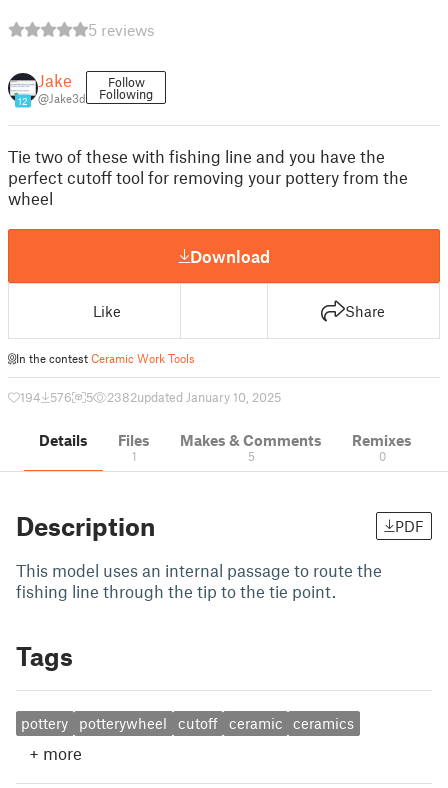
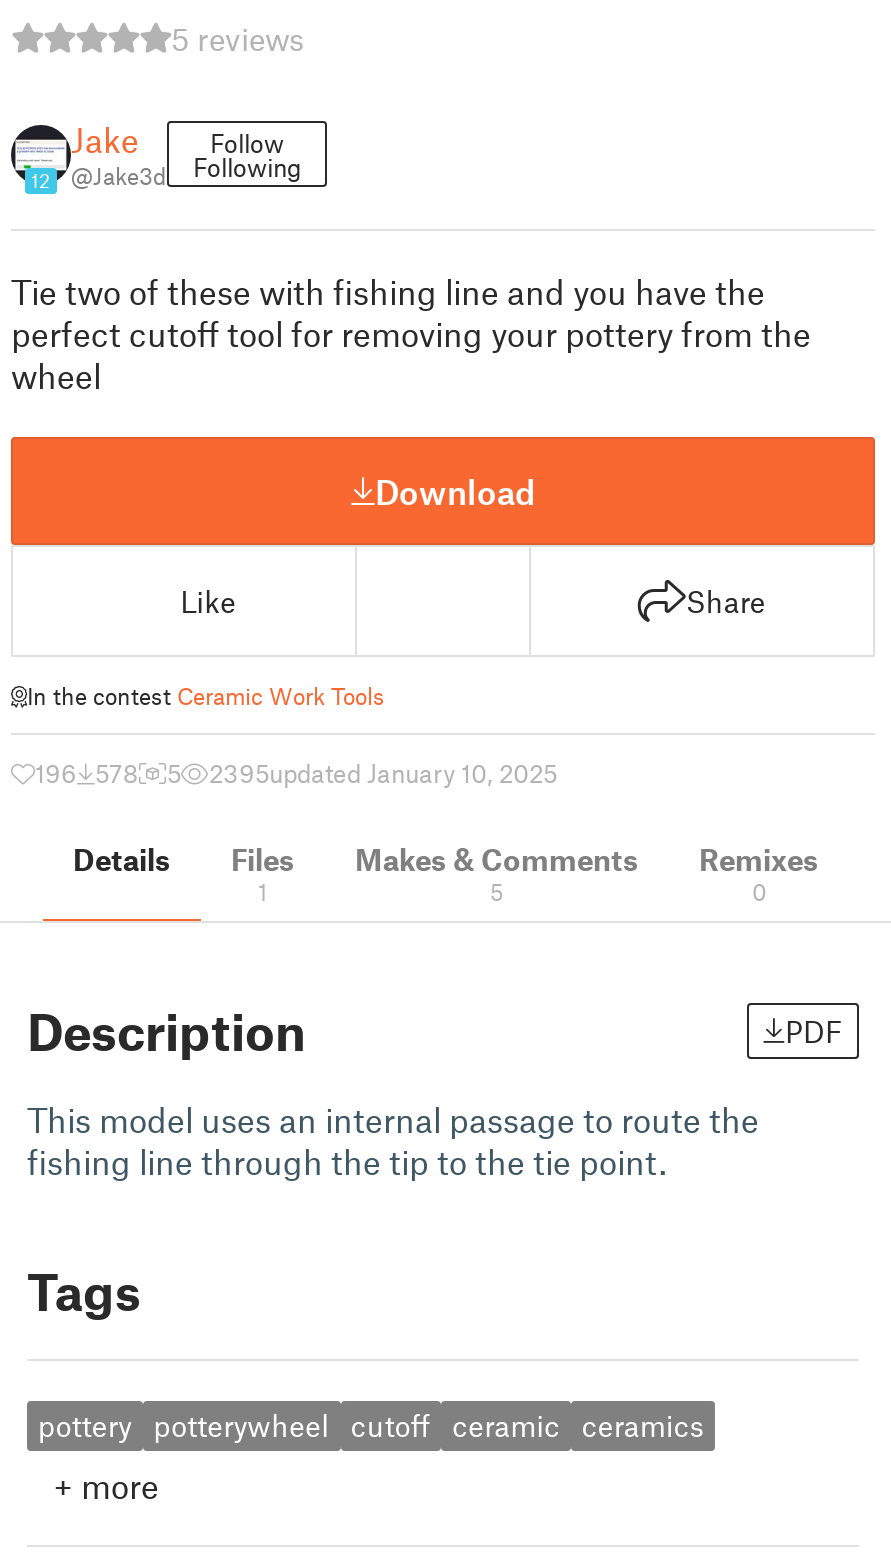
[20,389,72,405] 194 576 -> [35,757,139,789] 196 578
[107,389,281,405] 2382updated January 10, 2025 -> [209,757,557,789] 2395updated January 10, 2025

